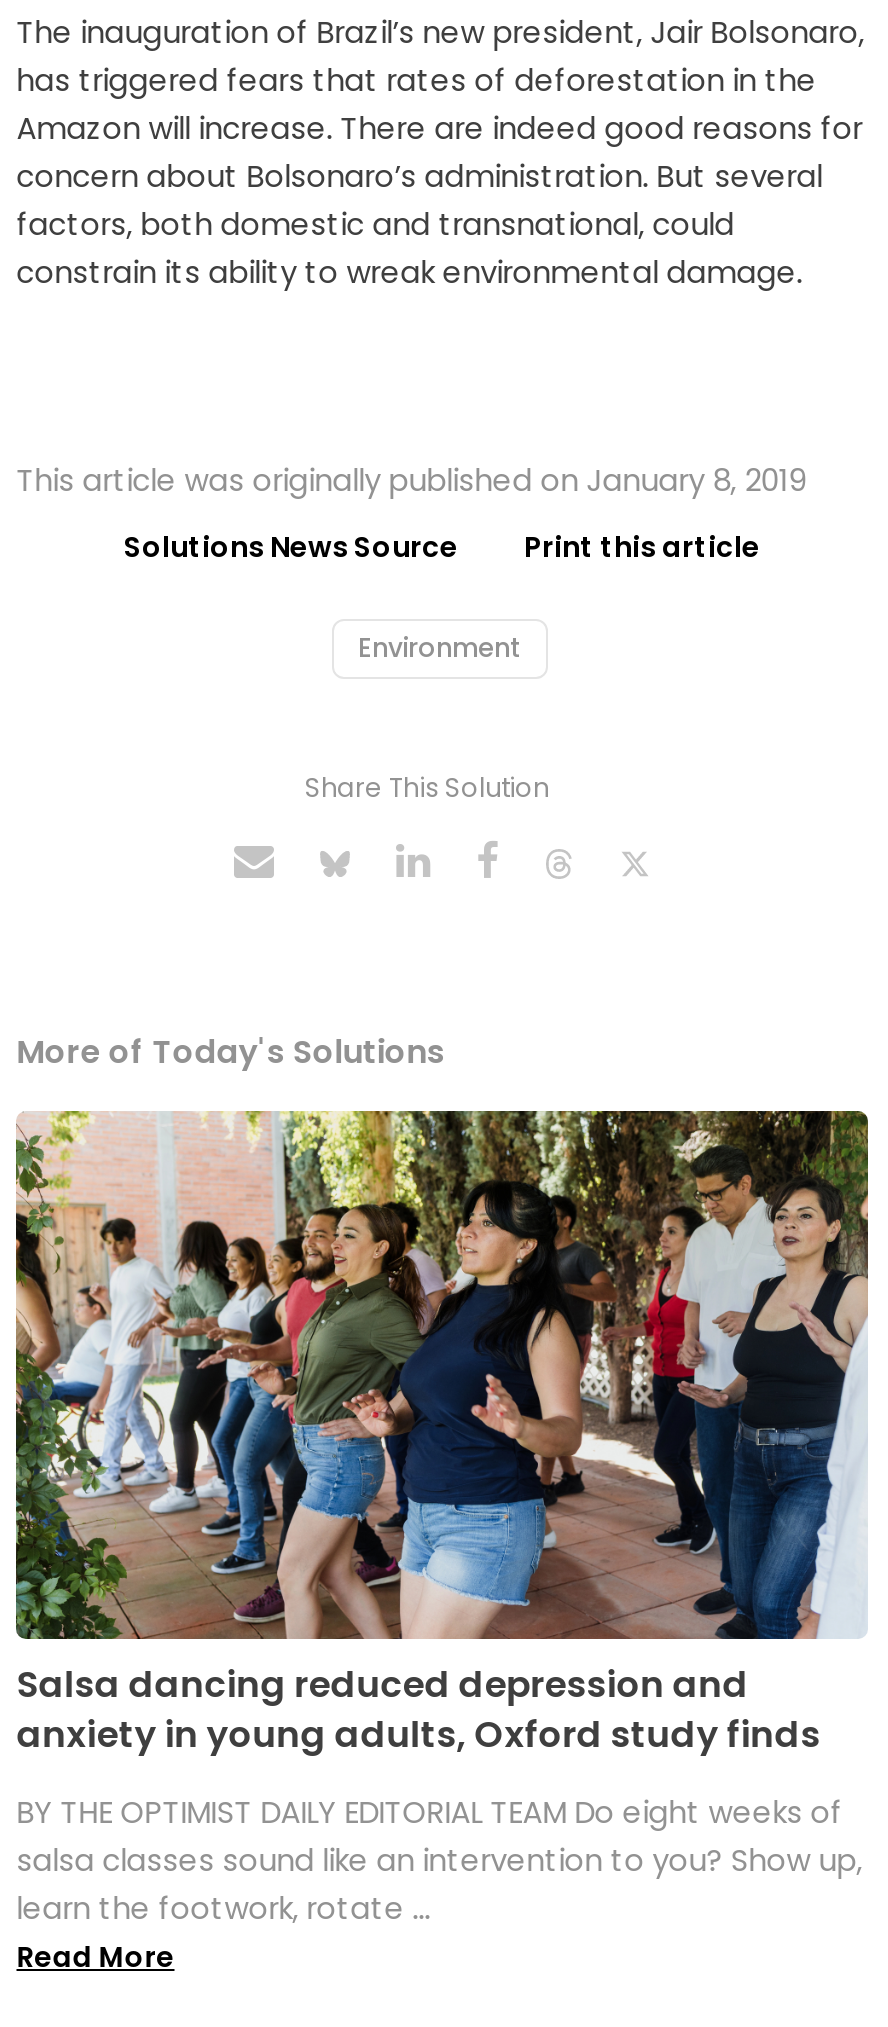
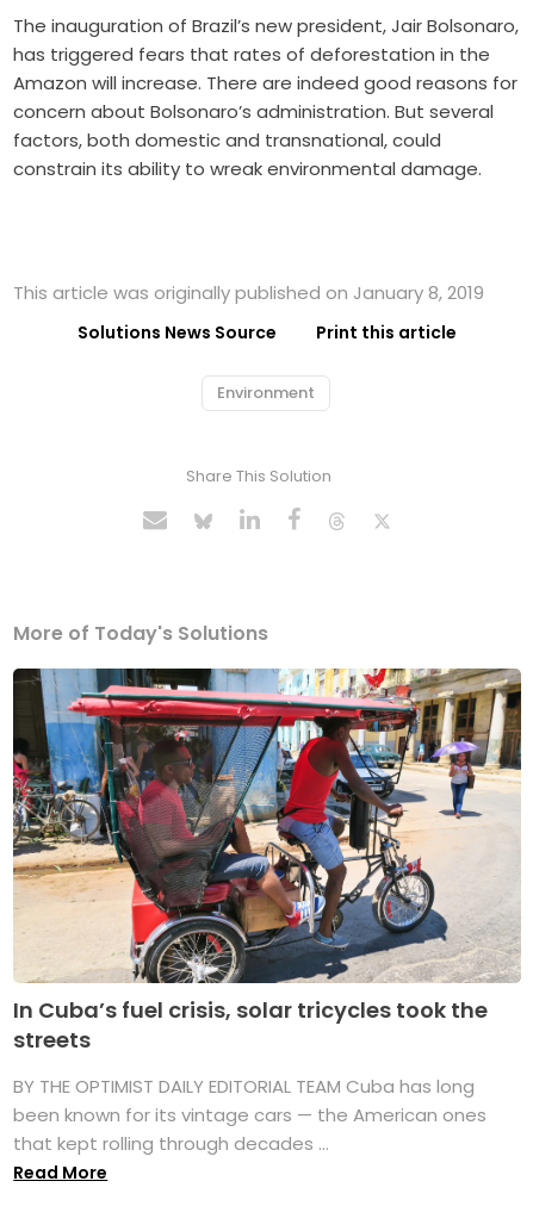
[14,1109,870,1759] [image] | Salsa dancing reduced depression and | anxiety in young adults, Oxford study finds -> [12,667,521,1055] [image] | In Cuba’s fuel crisis, solar tricycles took the | streets
[16,1791,862,1929] BY THE OPTIMIST DAILY EDITORIAL TEAM Do eight weeks of | salsa classes sound like an intervention to you? Show up, | learn the footwork, rotate ... -> [13,1074,487,1156] BY THE OPTIMIST DAILY EDITORIAL TEAM Cuba has long | been known for its vintage cars — the American ones | that kept rolling through decades ...

